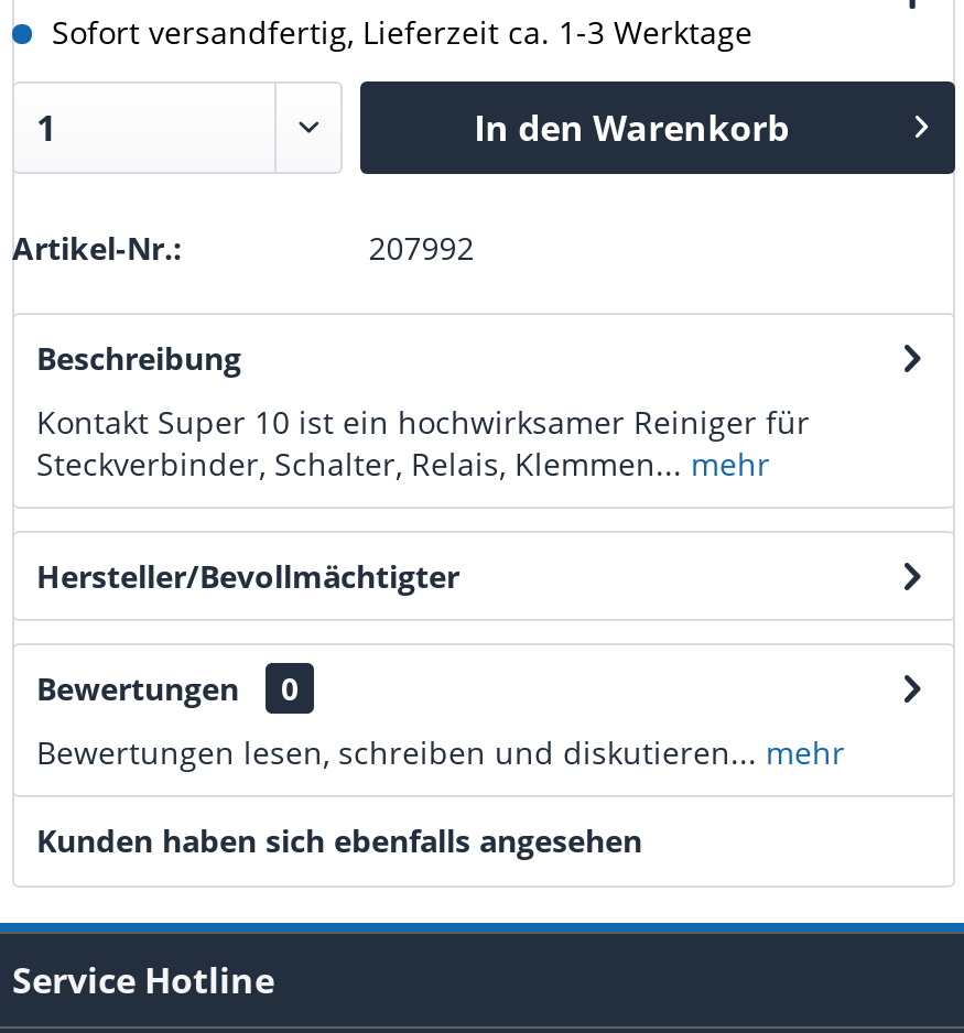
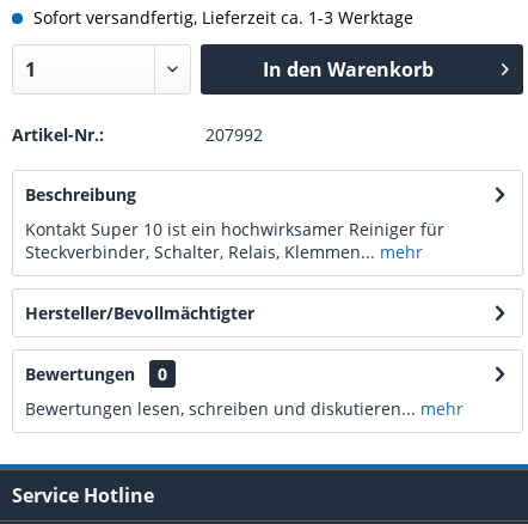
[36,819,642,861] Kunden haben sich ebenfalls angesehen -> none

